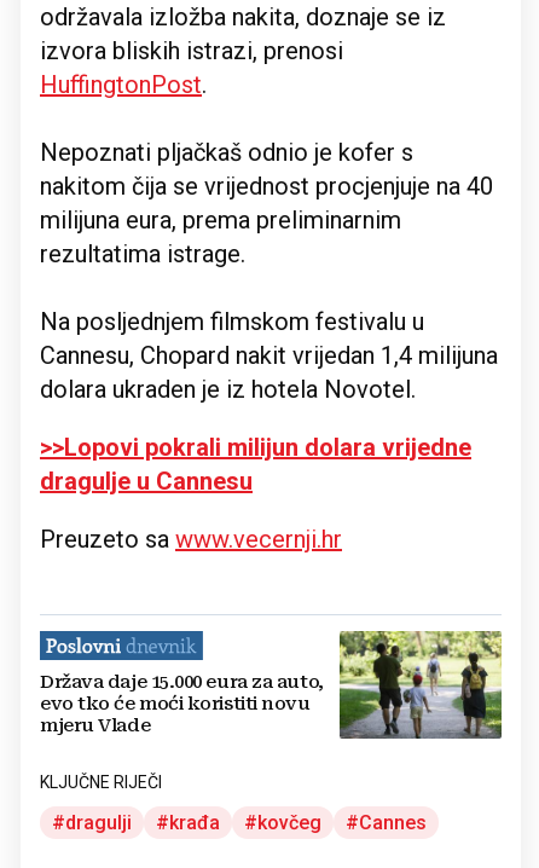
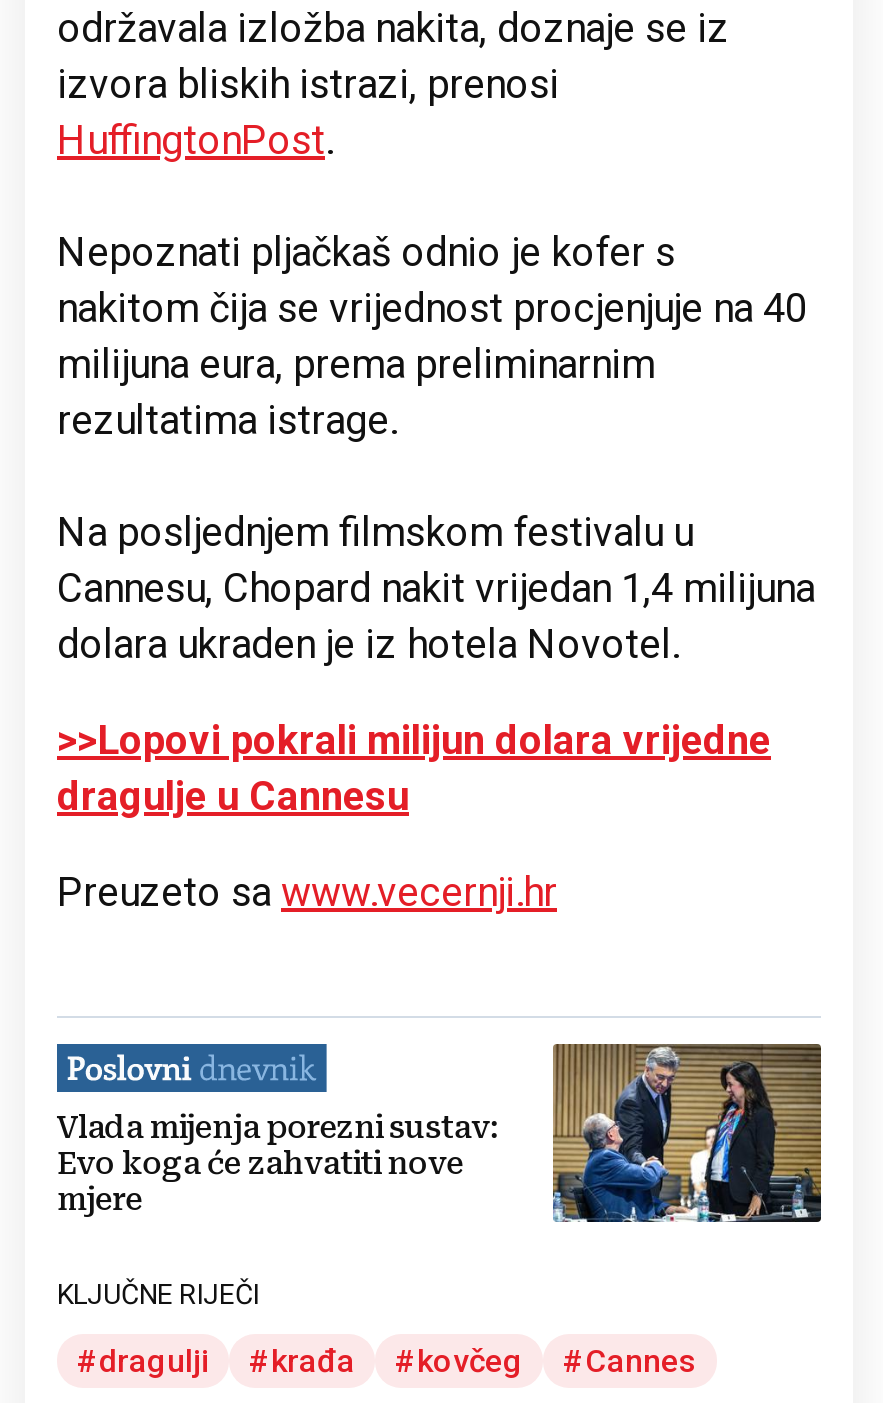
[40,630,503,740] [image] | Država daje 15.000 eura za auto, | evo tko će moći koristiti novu | mjeru Vlade -> [57,1042,823,1222] [image] | Vlada mijenja porezni sustav: | Evo koga će zahvatiti nove | mjere

